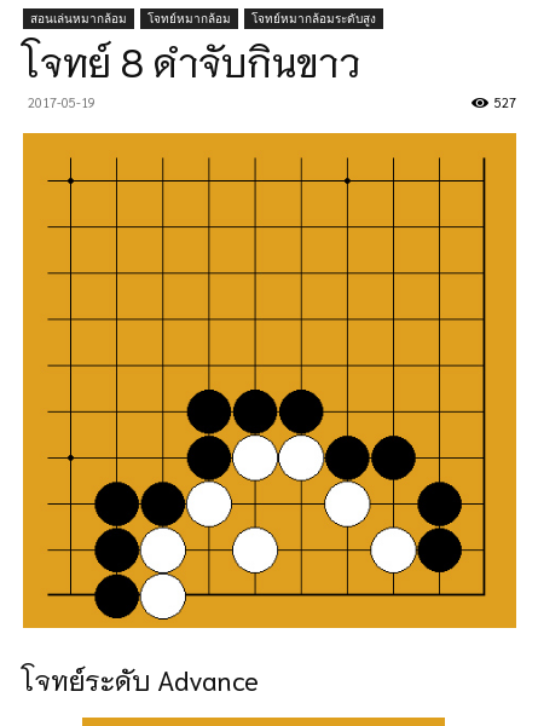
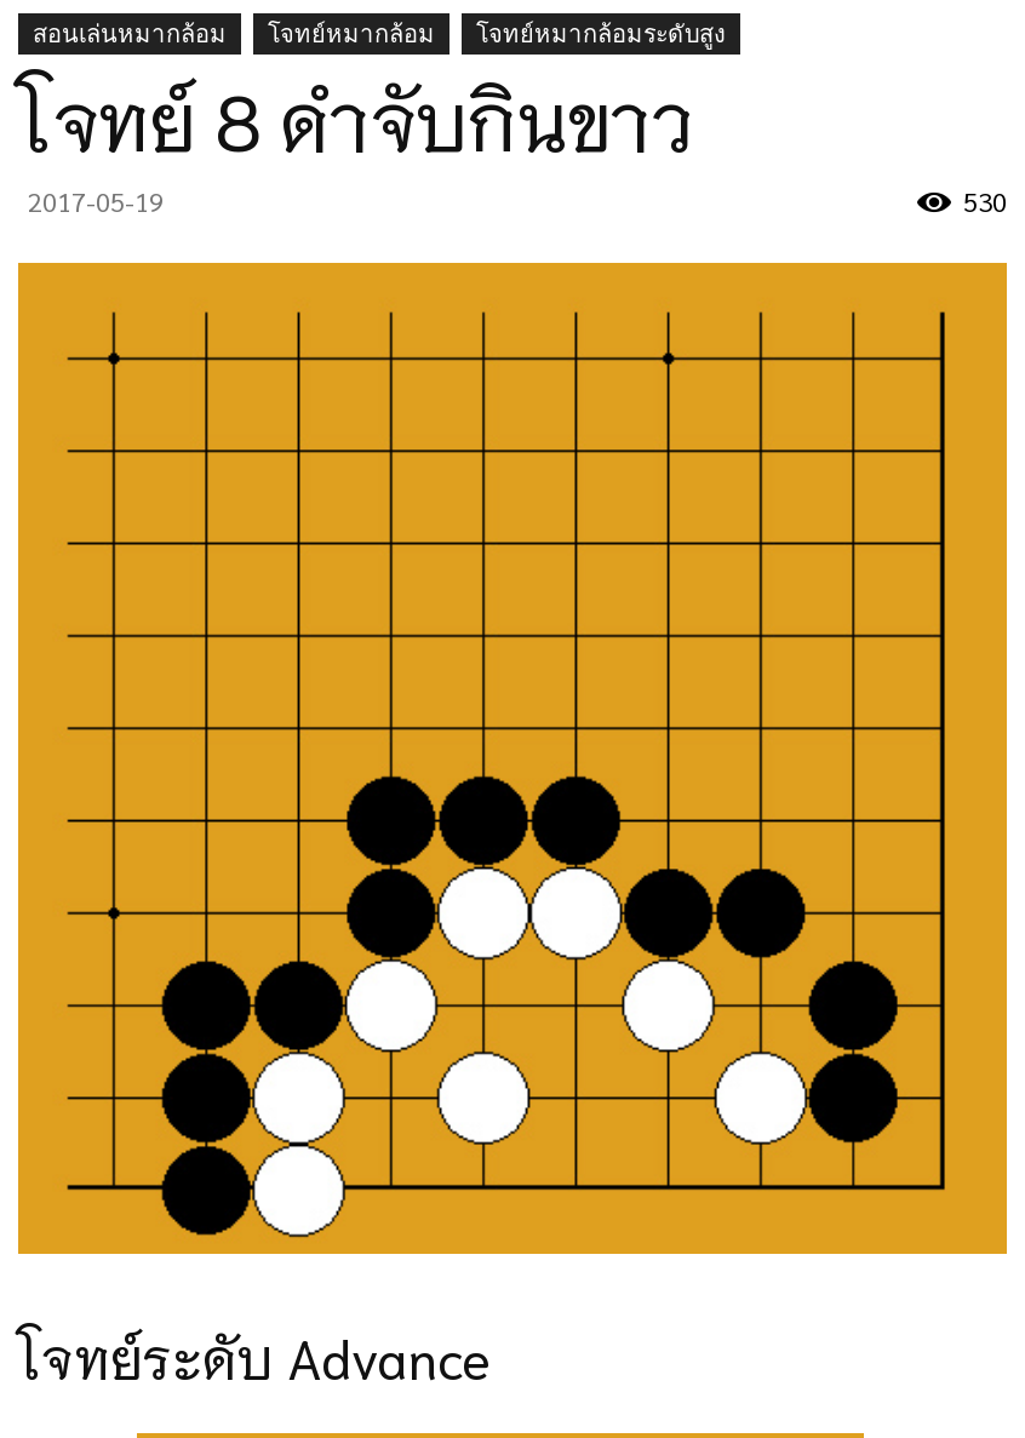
[494,93,516,111] 527 -> [963,183,1007,219] 530

